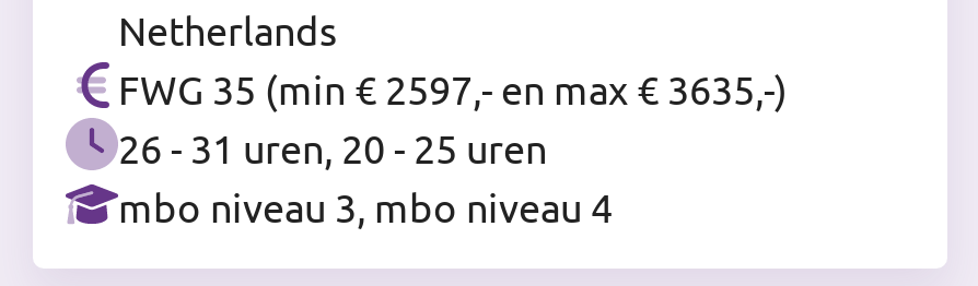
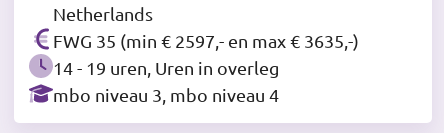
[118,124,547,170] 26 - 31 uren, 20 - 25 uren -> [53,57,279,78] 14 - 19 uren, Uren in overleg

